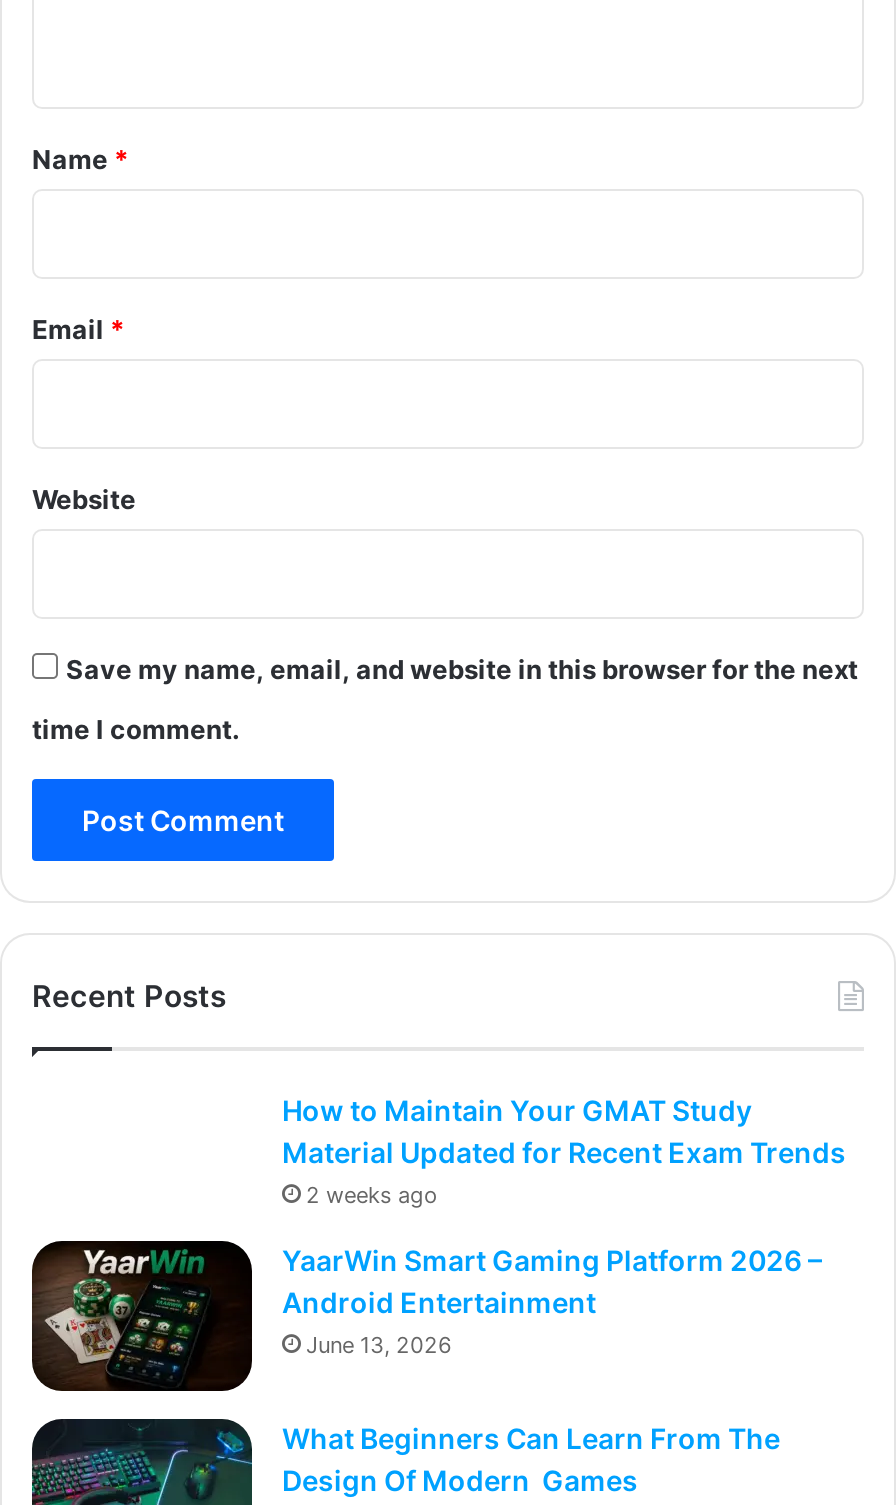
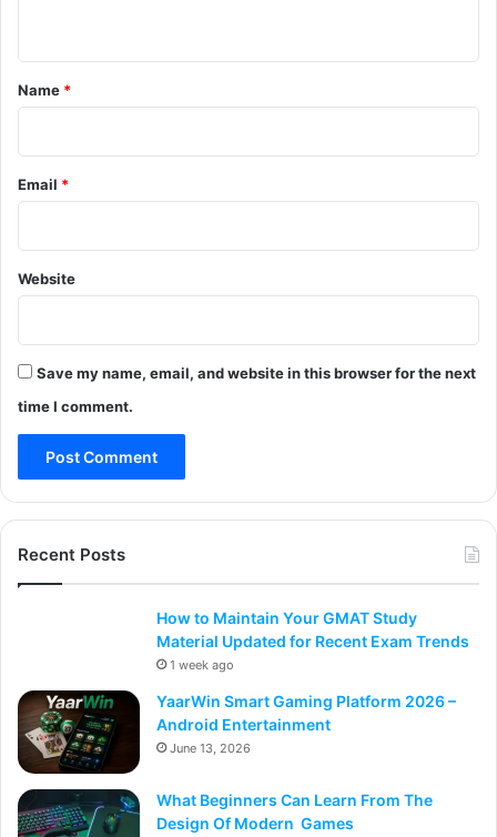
[306,1181,438,1209] 2 weeks ago -> [170,657,234,673] 1 week ago

